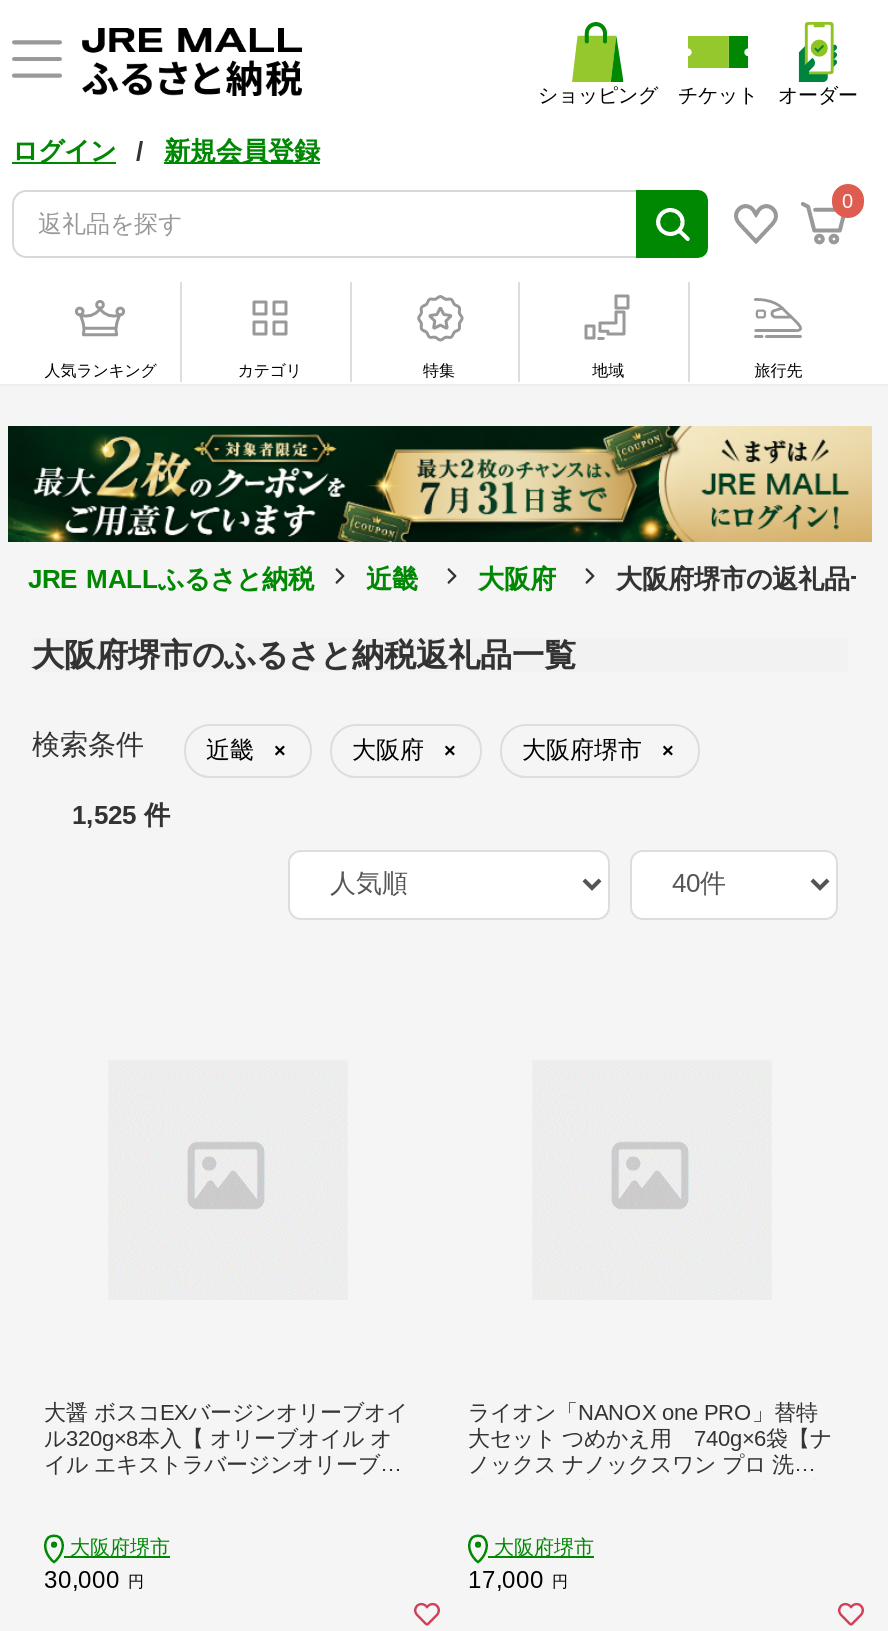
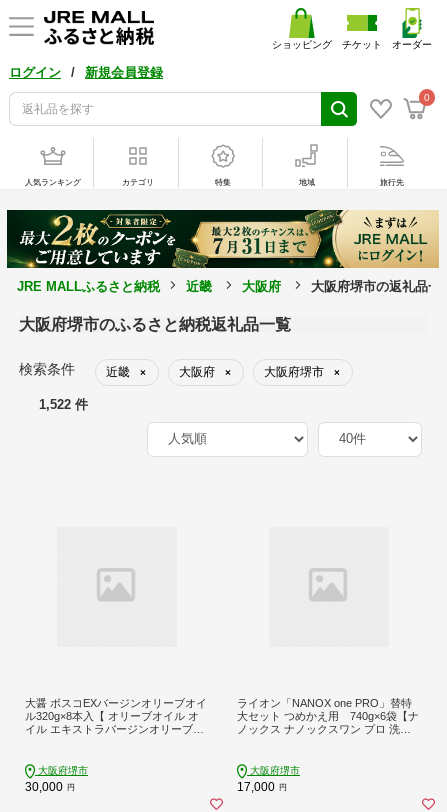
[72,799,170,829] 1,525 件 -> [39,397,88,412] 1,522 件

